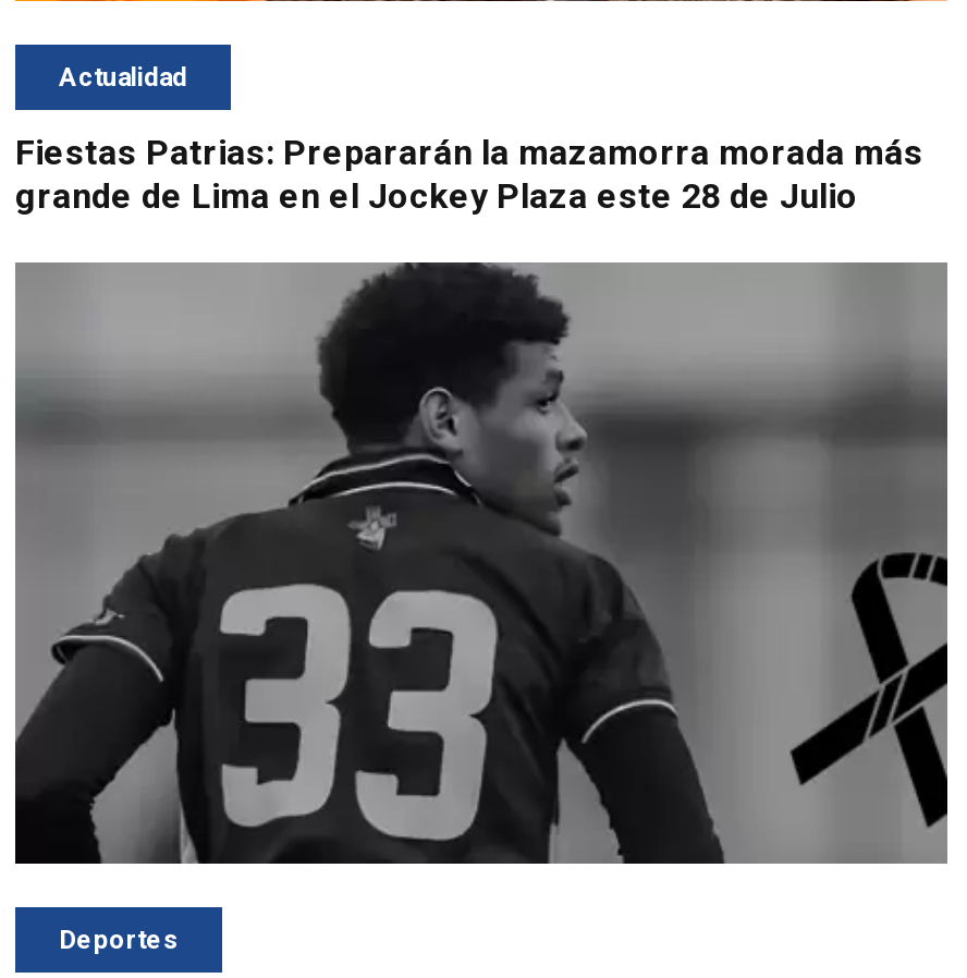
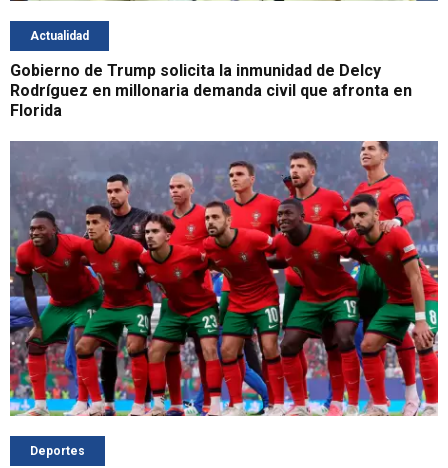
[15,132,923,217] Fiestas Patrias: Prepararán la mazamorra morada más | grande de Lima en el Jockey Plaza este 28 de Julio -> [10,60,412,119] Gobierno de Trump solicita la inmunidad de Delcy | Rodríguez en millonaria demanda civil que afronta en | Florida
[13,261,950,867] [image] -> [9,141,439,417] [image]

